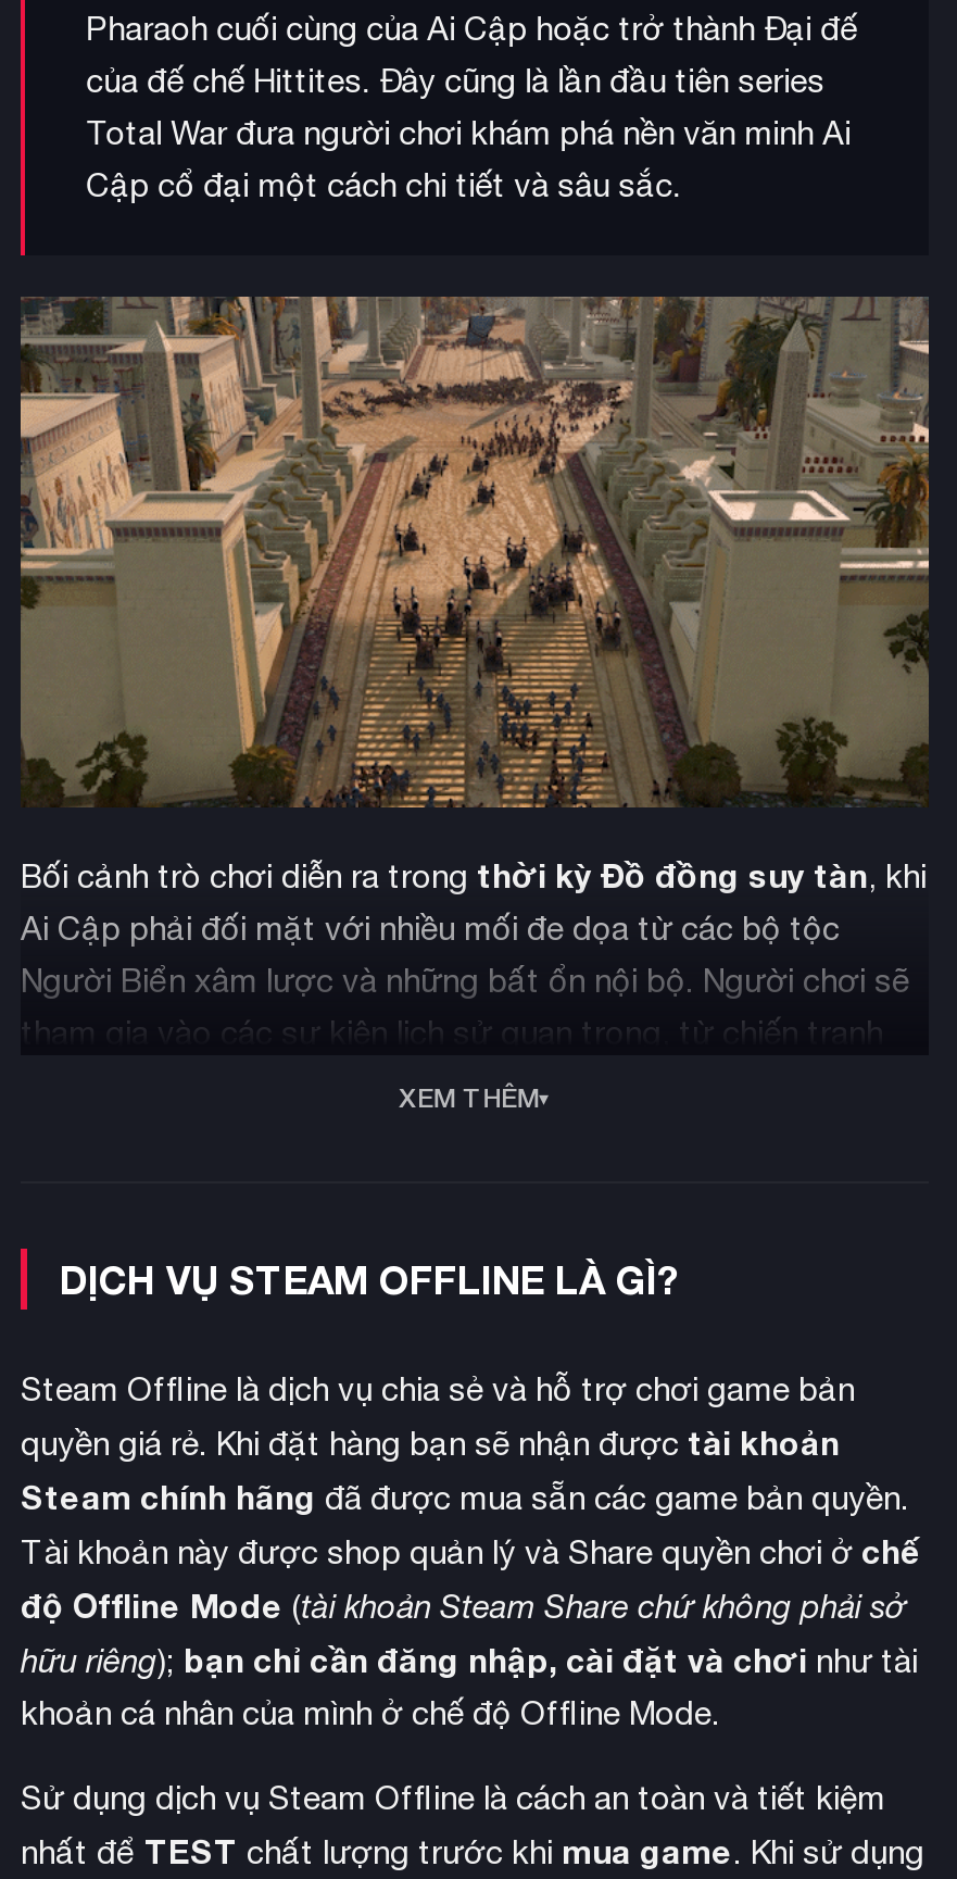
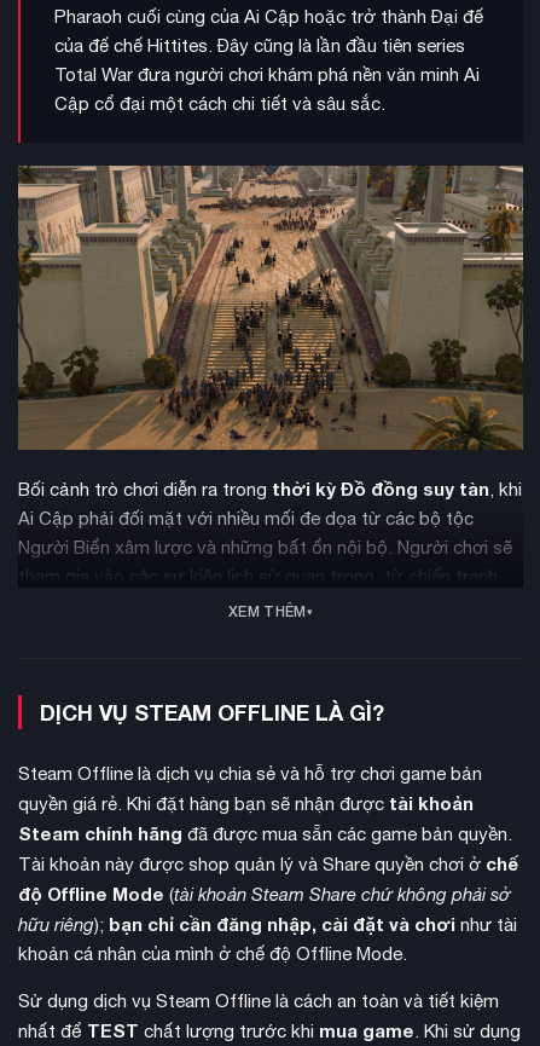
[18,297,931,807] [image] -> [17,164,524,451] [image]

